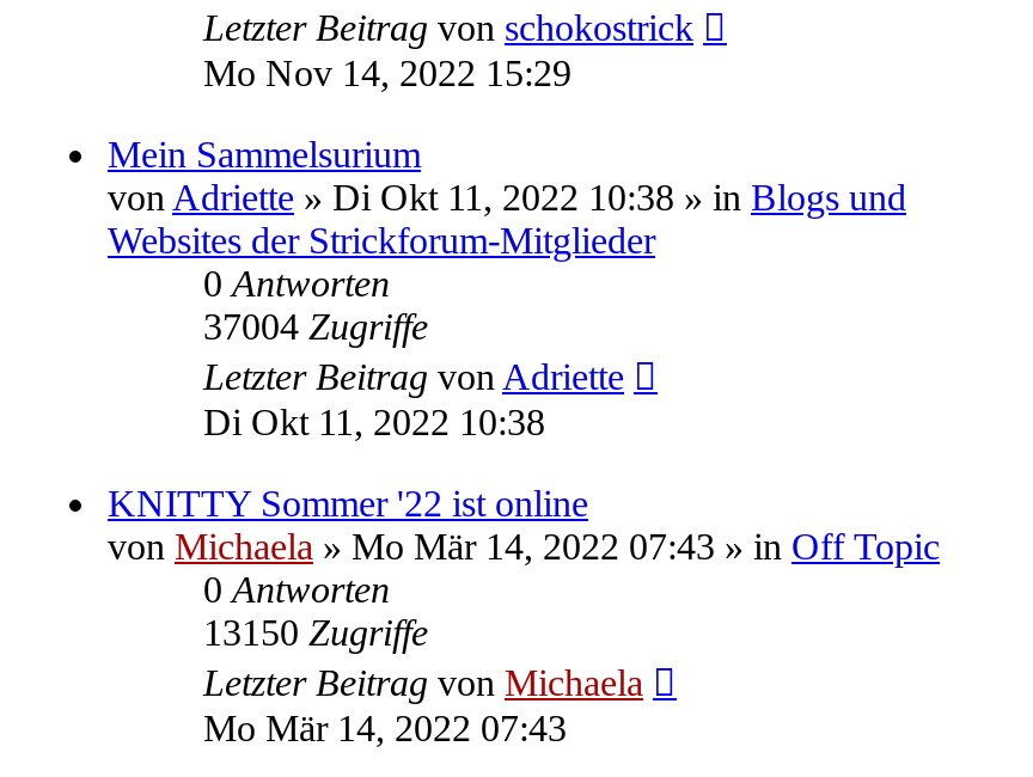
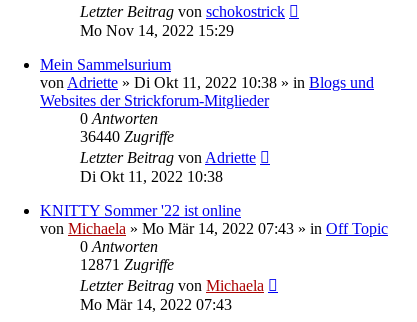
[203,306,428,346] 37004 Zugriffe -> [80,128,174,145] 36440 Zugriffe
[203,612,428,652] 13150 Zugriffe -> [80,256,174,273] 12871 Zugriffe

